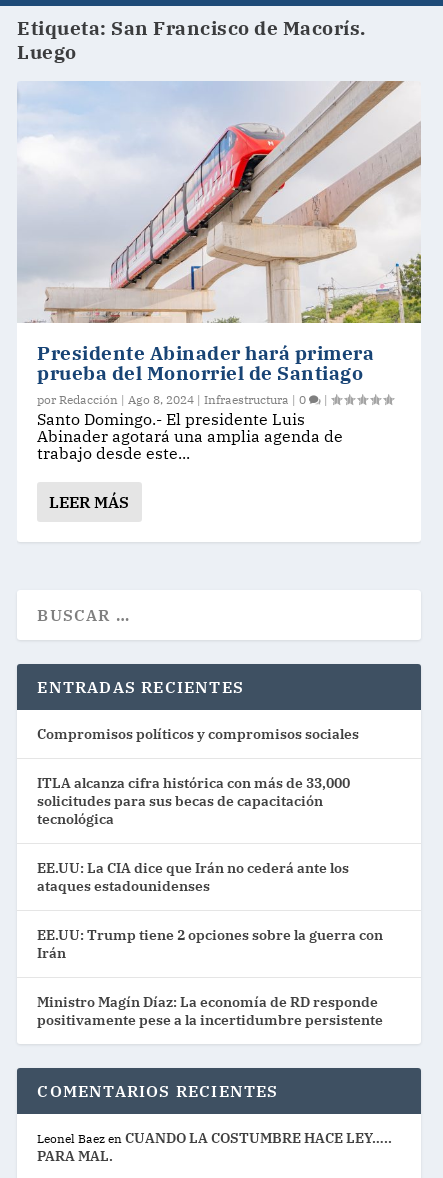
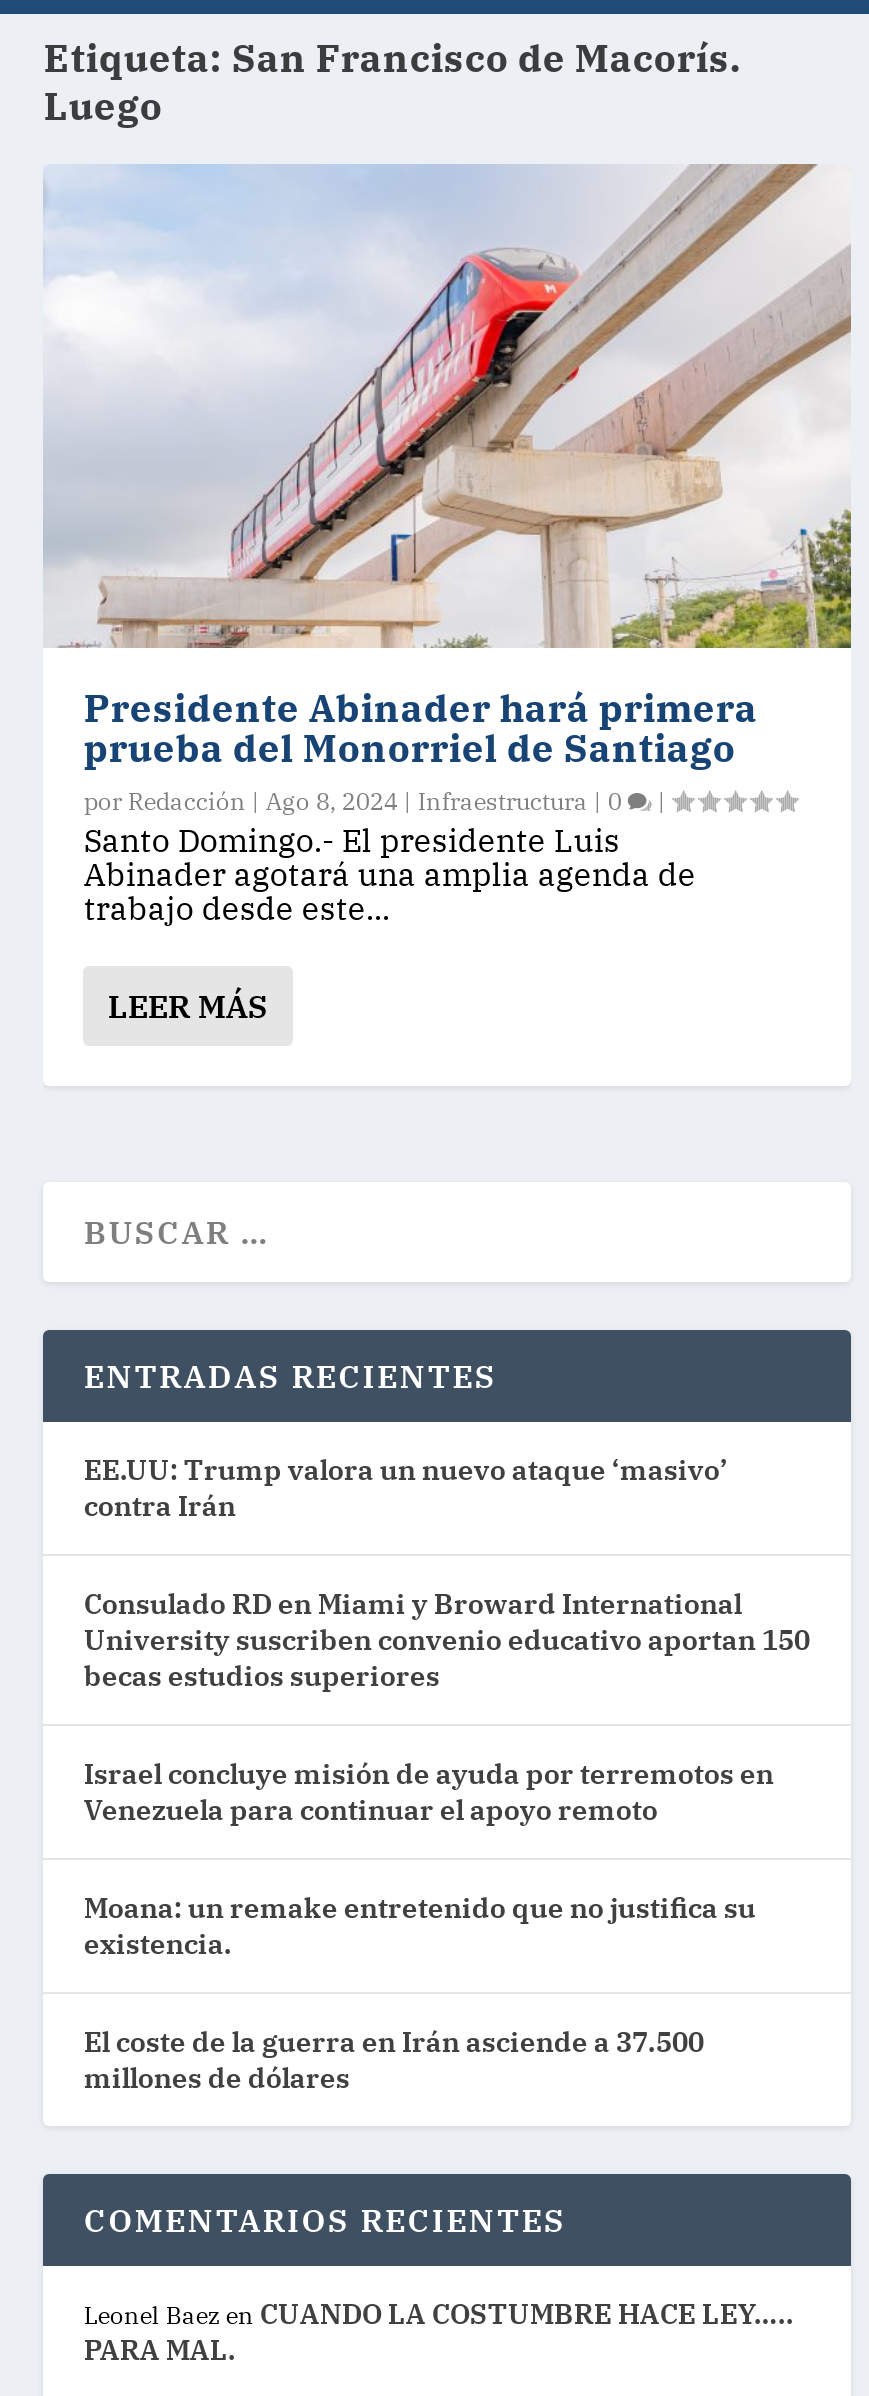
[37,725,359,743] Compromisos políticos y compromisos sociales -> [84,1452,728,1524] EE.UU: Trump valora un nuevo ataque ‘masivo’ | contra Irán
[37,774,350,828] ITLA alcanza cifra histórica con más de 33,000 | solicitudes para sus becas de capacitación | tecnológica -> [84,1586,810,1694] Consulado RD en Miami y Broward International | University suscriben convenio educativo aportan 150 | becas estudios superiores
[37,859,349,895] EE.UU: La CIA dice que Irán no cederá ante los | ataques estadounidenses -> [84,1756,774,1828] Israel concluye misión de ayuda por terremotos en | Venezuela para continuar el apoyo remoto
[37,926,383,962] EE.UU: Trump tiene 2 opciones sobre la guerra con | Irán -> [84,1890,756,1962] Moana: un remake entretenido que no justifica su | existencia.
[37,993,383,1029] Ministro Magín Díaz: La economía de RD responde | positivamente pese a la incertidumbre persistente -> [84,2024,704,2096] El coste de la guerra en Irán asciende a 37.500 | millones de dólares

